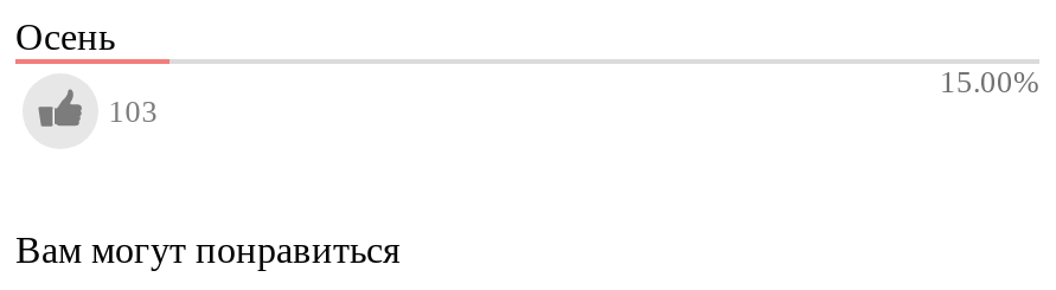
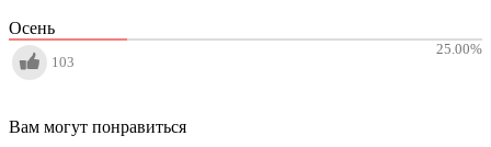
[940,65,1039,98] 15.00% -> [436,41,482,56] 25.00%

